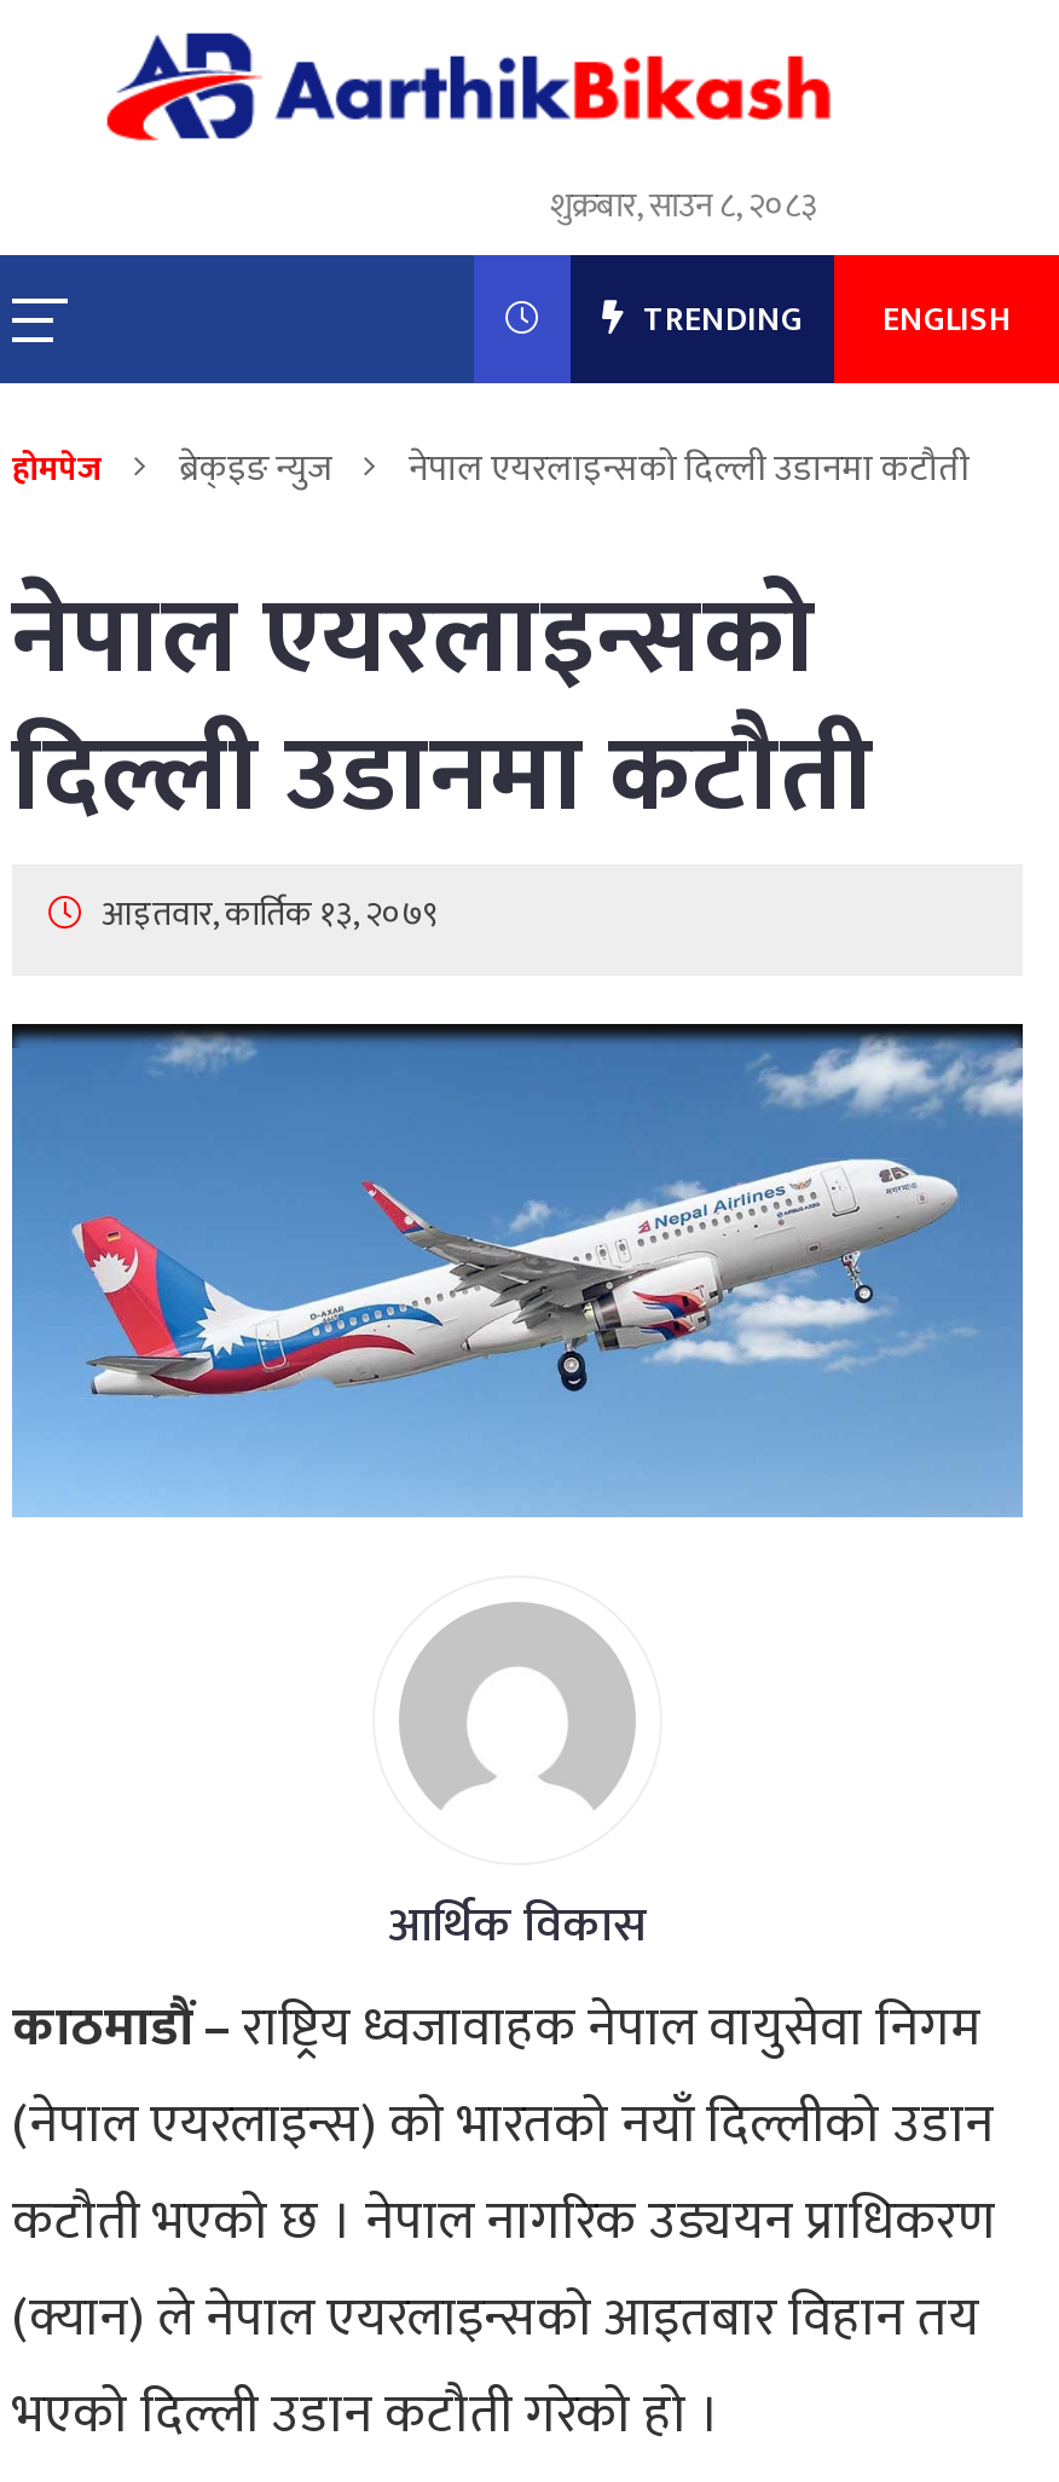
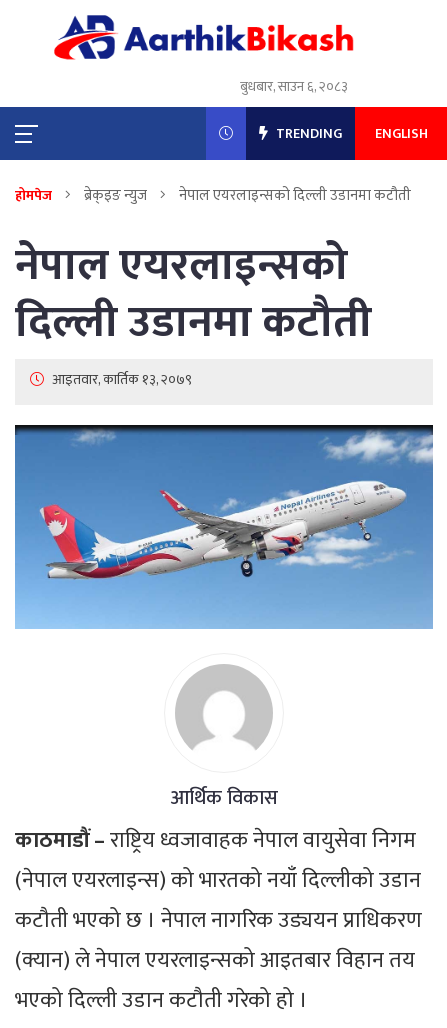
[550,178,818,234] शुक्रबार, साउन ८, २०८३ -> [240,75,348,98] बुधबार, साउन ६, २०८३

